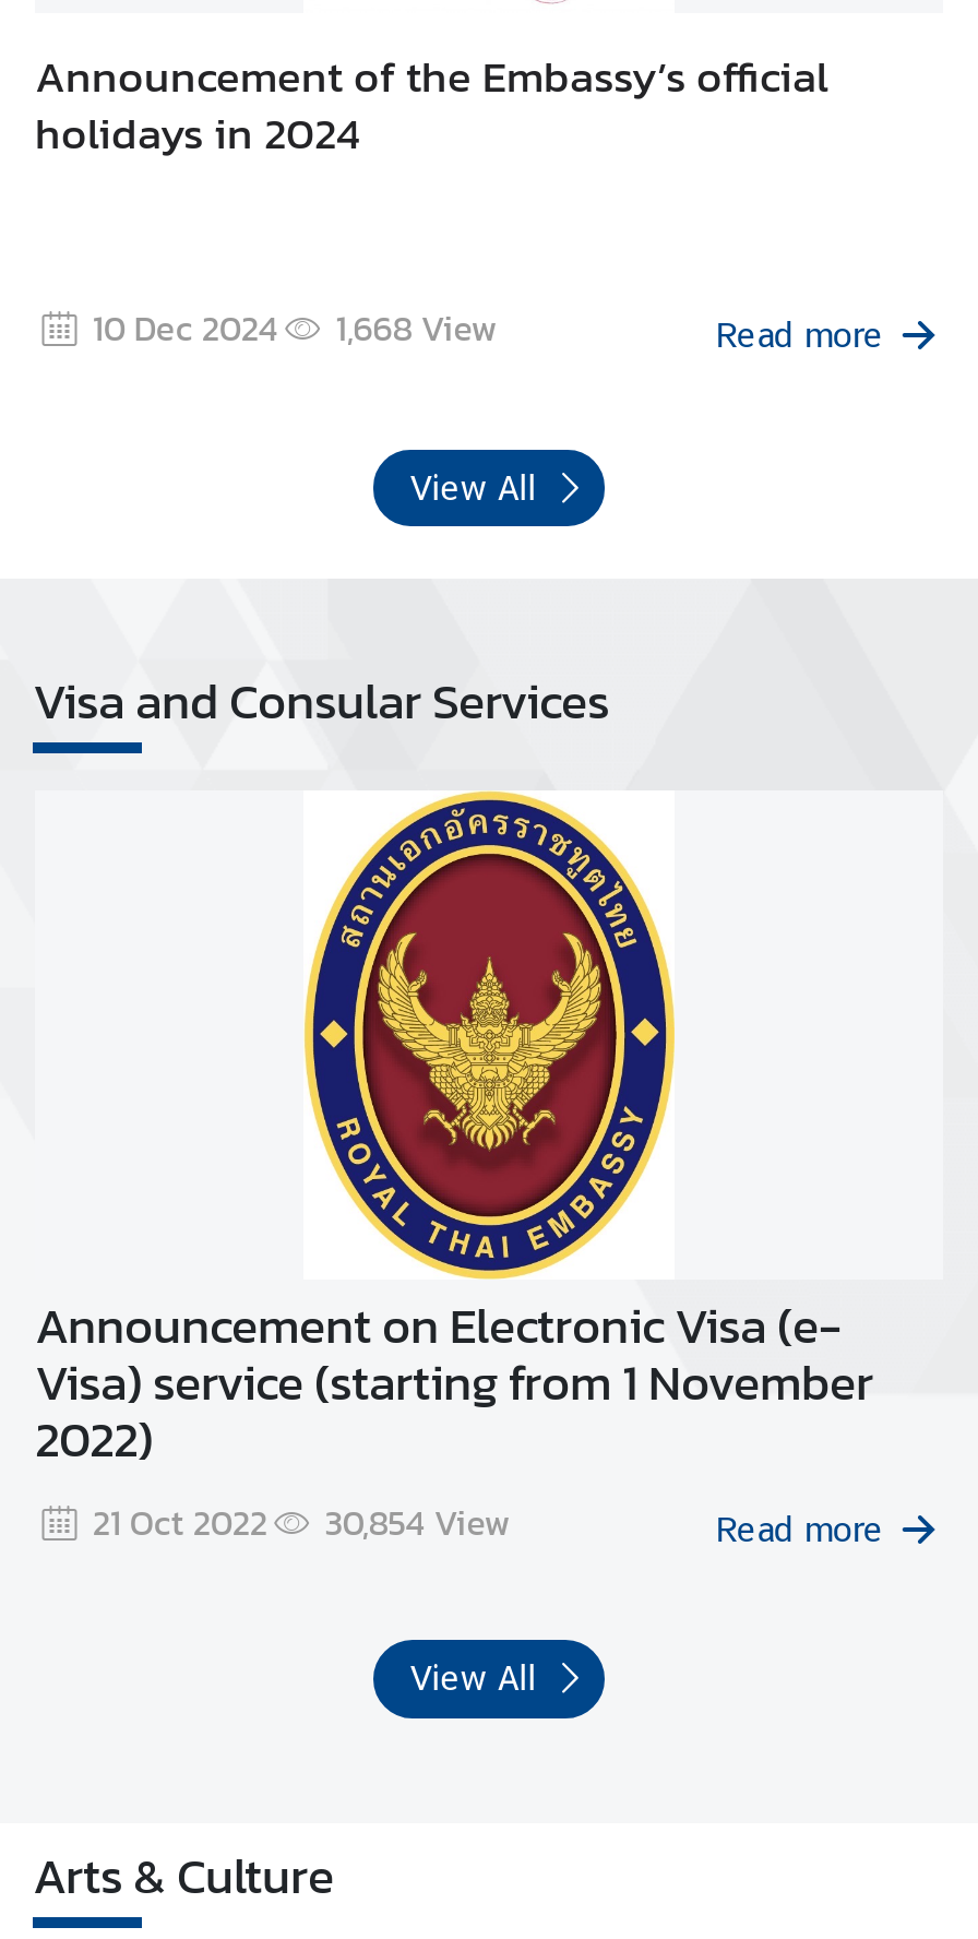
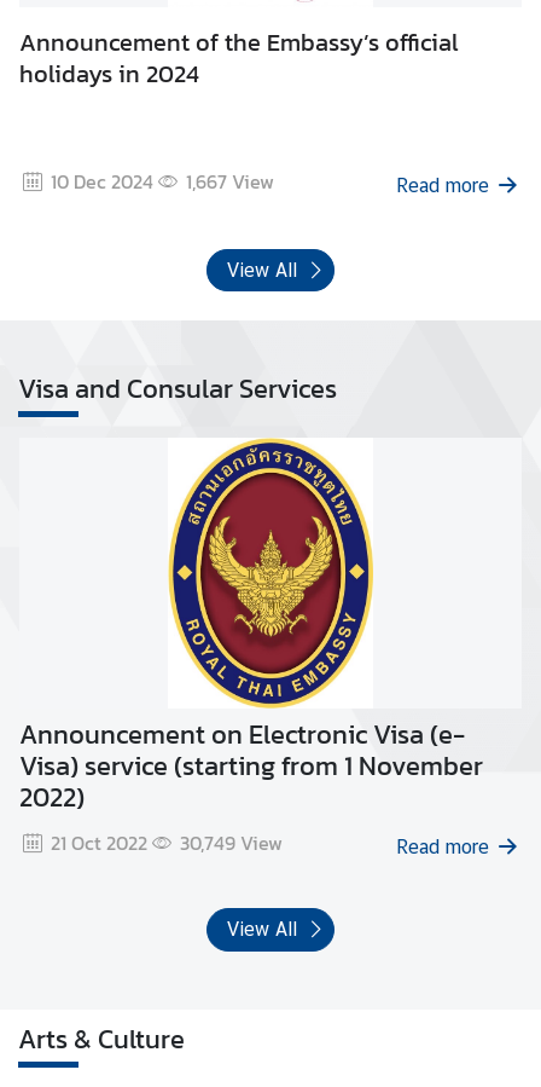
[336,301,497,353] 1,668 View -> [186,166,274,196] 1,667 View
[325,1496,510,1548] 30,854 View -> [180,828,282,857] 30,749 View

